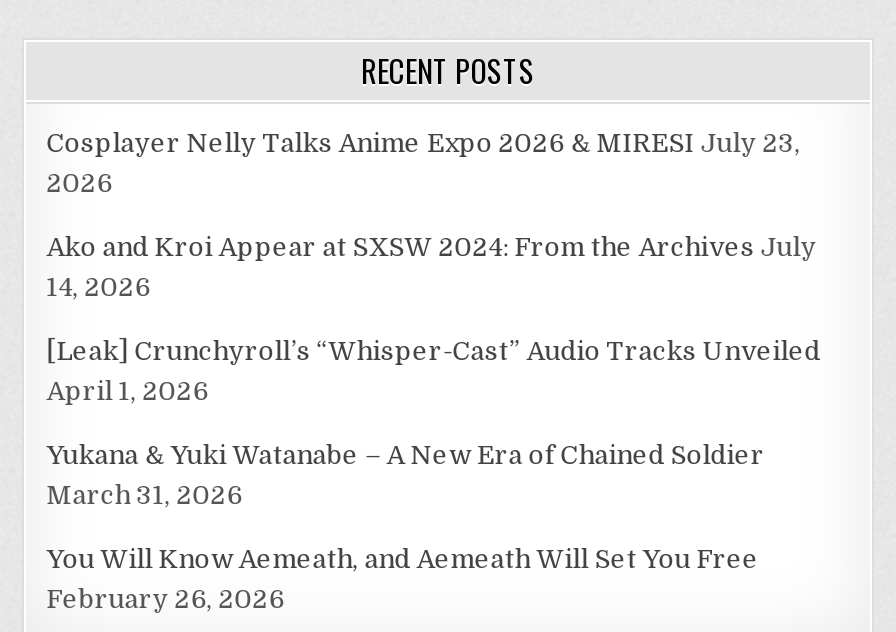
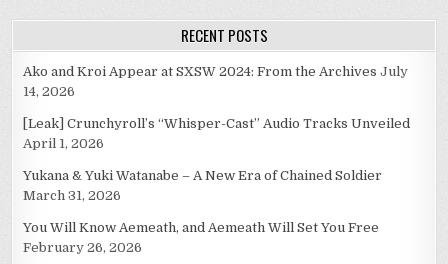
[46,127,800,197] Cosplayer Nelly Talks Anime Expo 2026 & MIRESI July 23, | 2026 -> none

